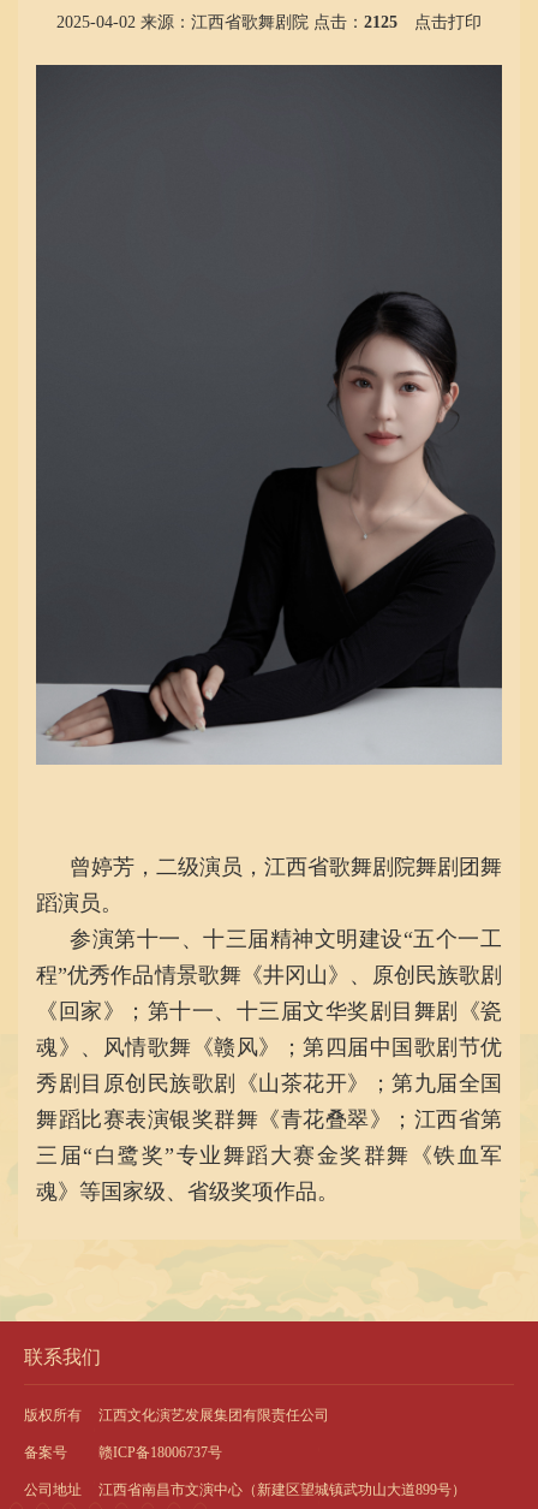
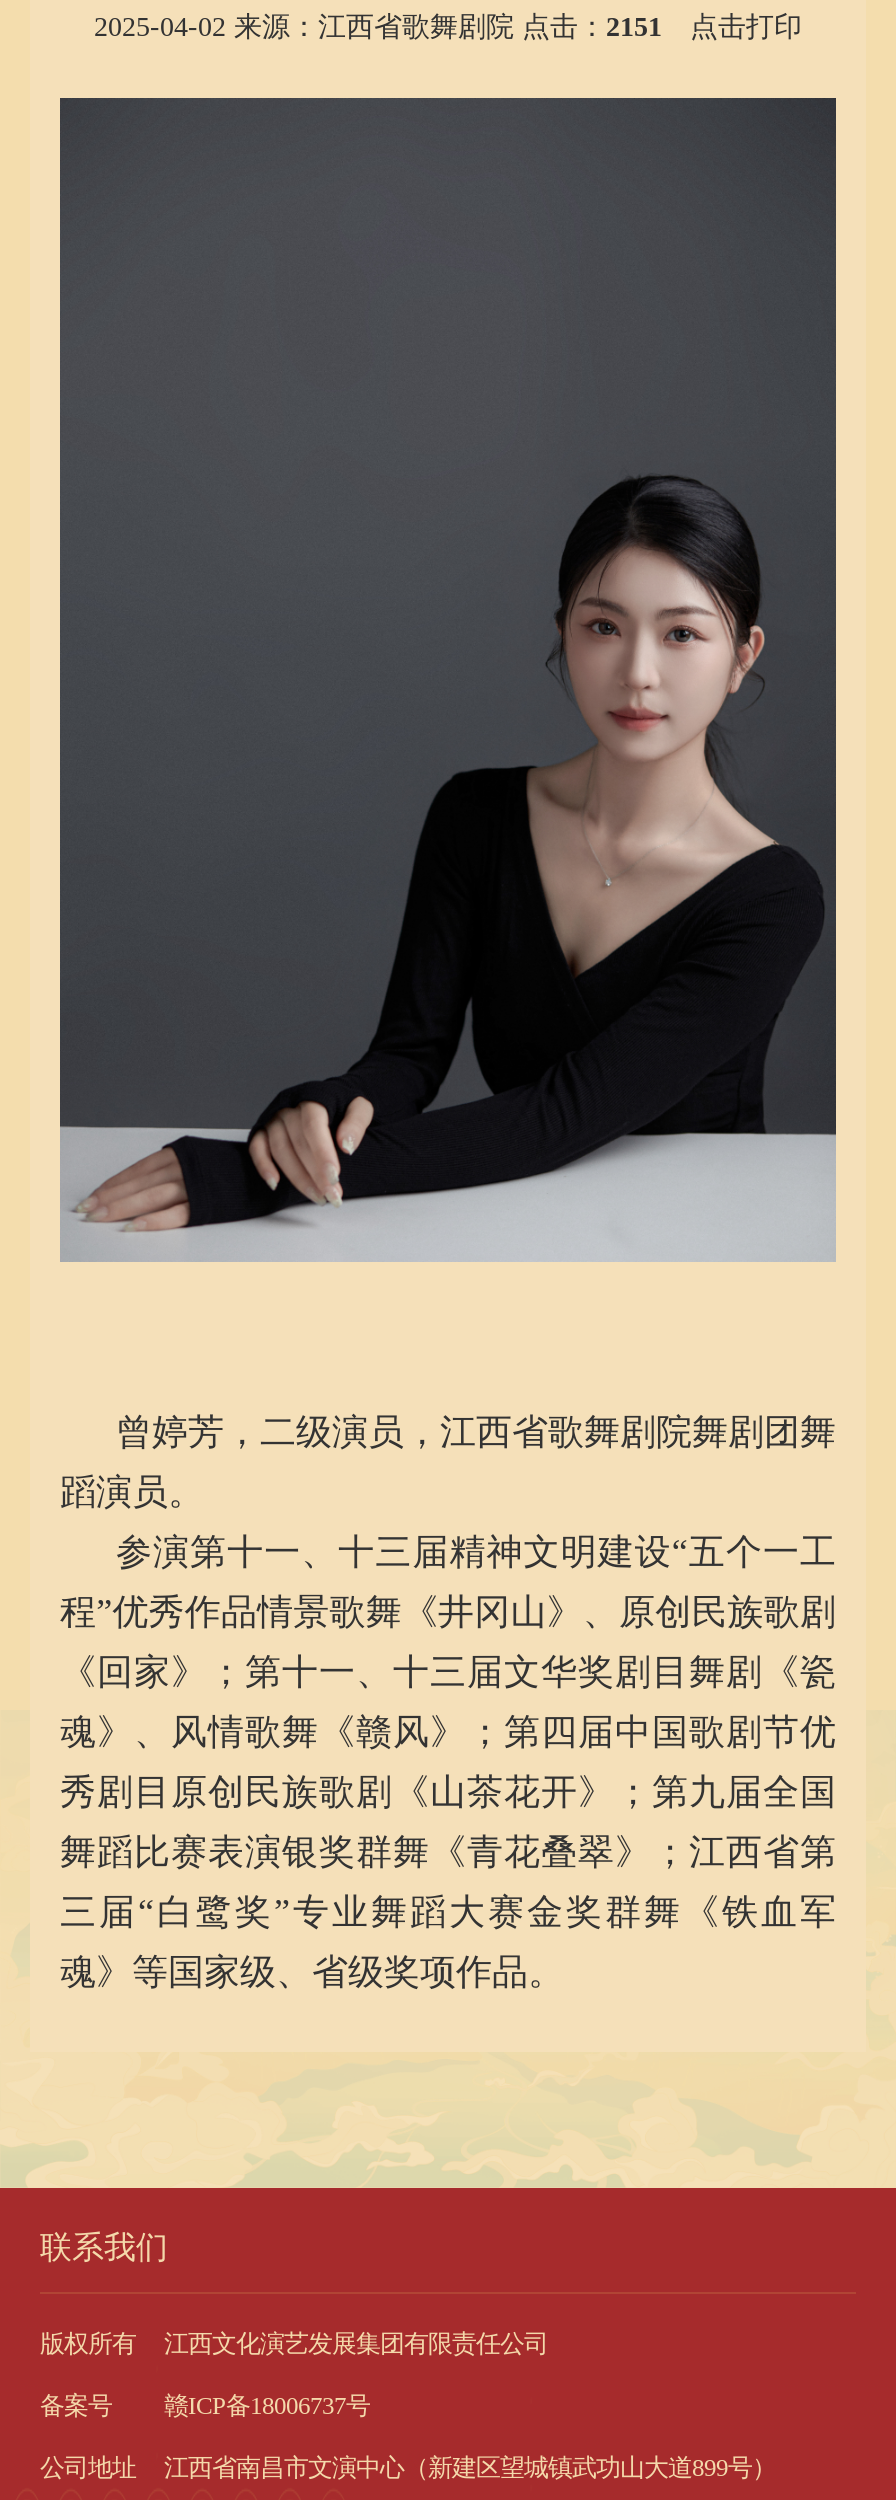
[56,13,397,31] 2025-04-02 来源：江西省歌舞剧院 点击：2125 -> [94,12,662,42] 2025-04-02 来源：江西省歌舞剧院 点击：2151

